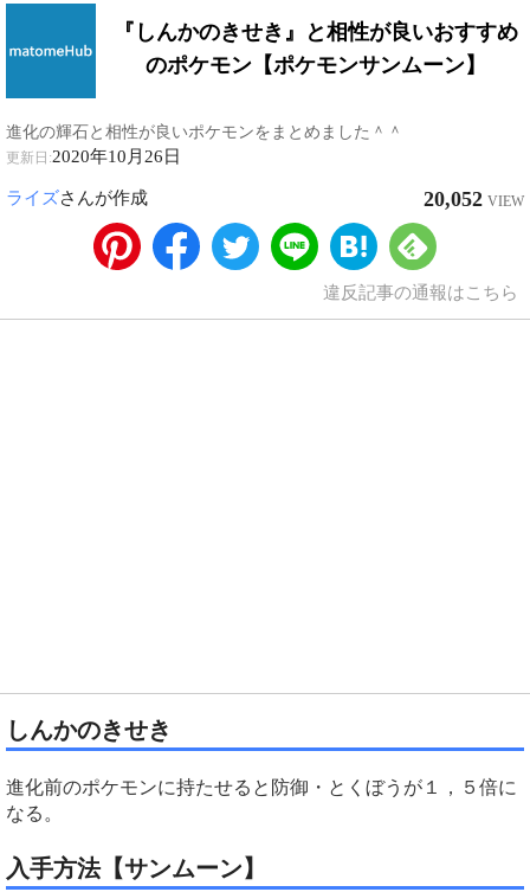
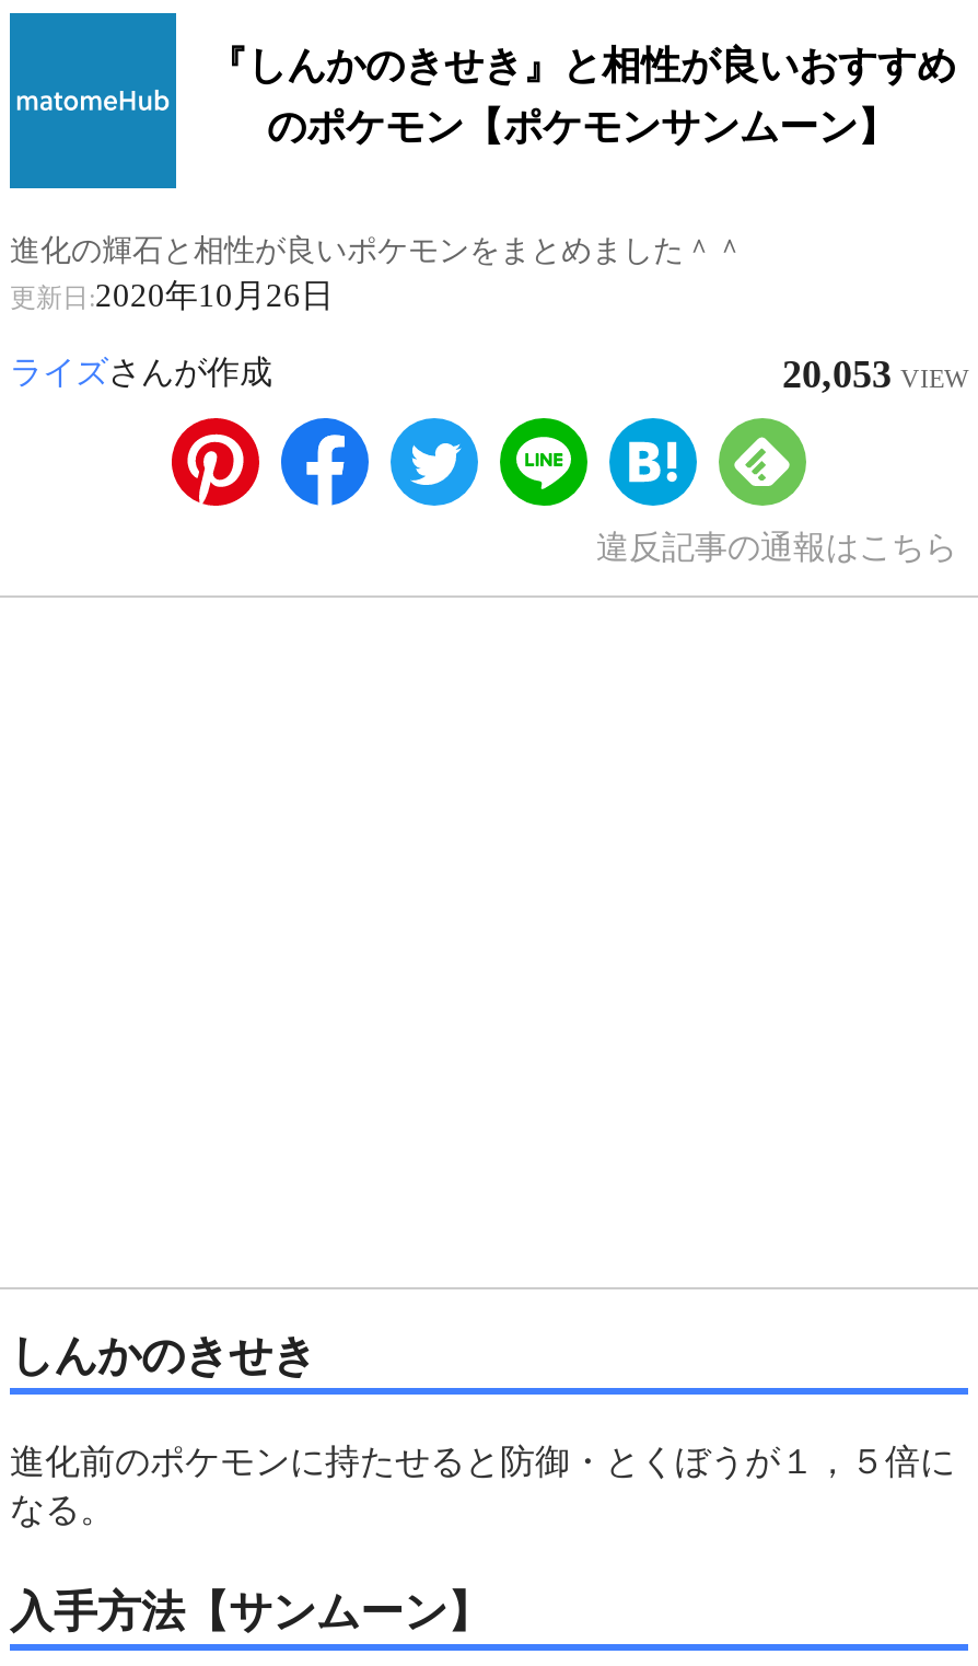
[424,187,524,211] 20,052 VIEW -> [782,352,968,396] 20,053 VIEW

